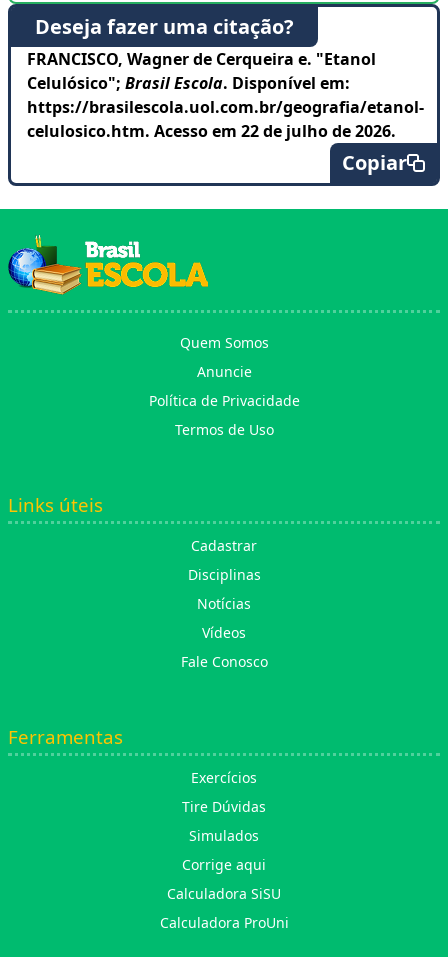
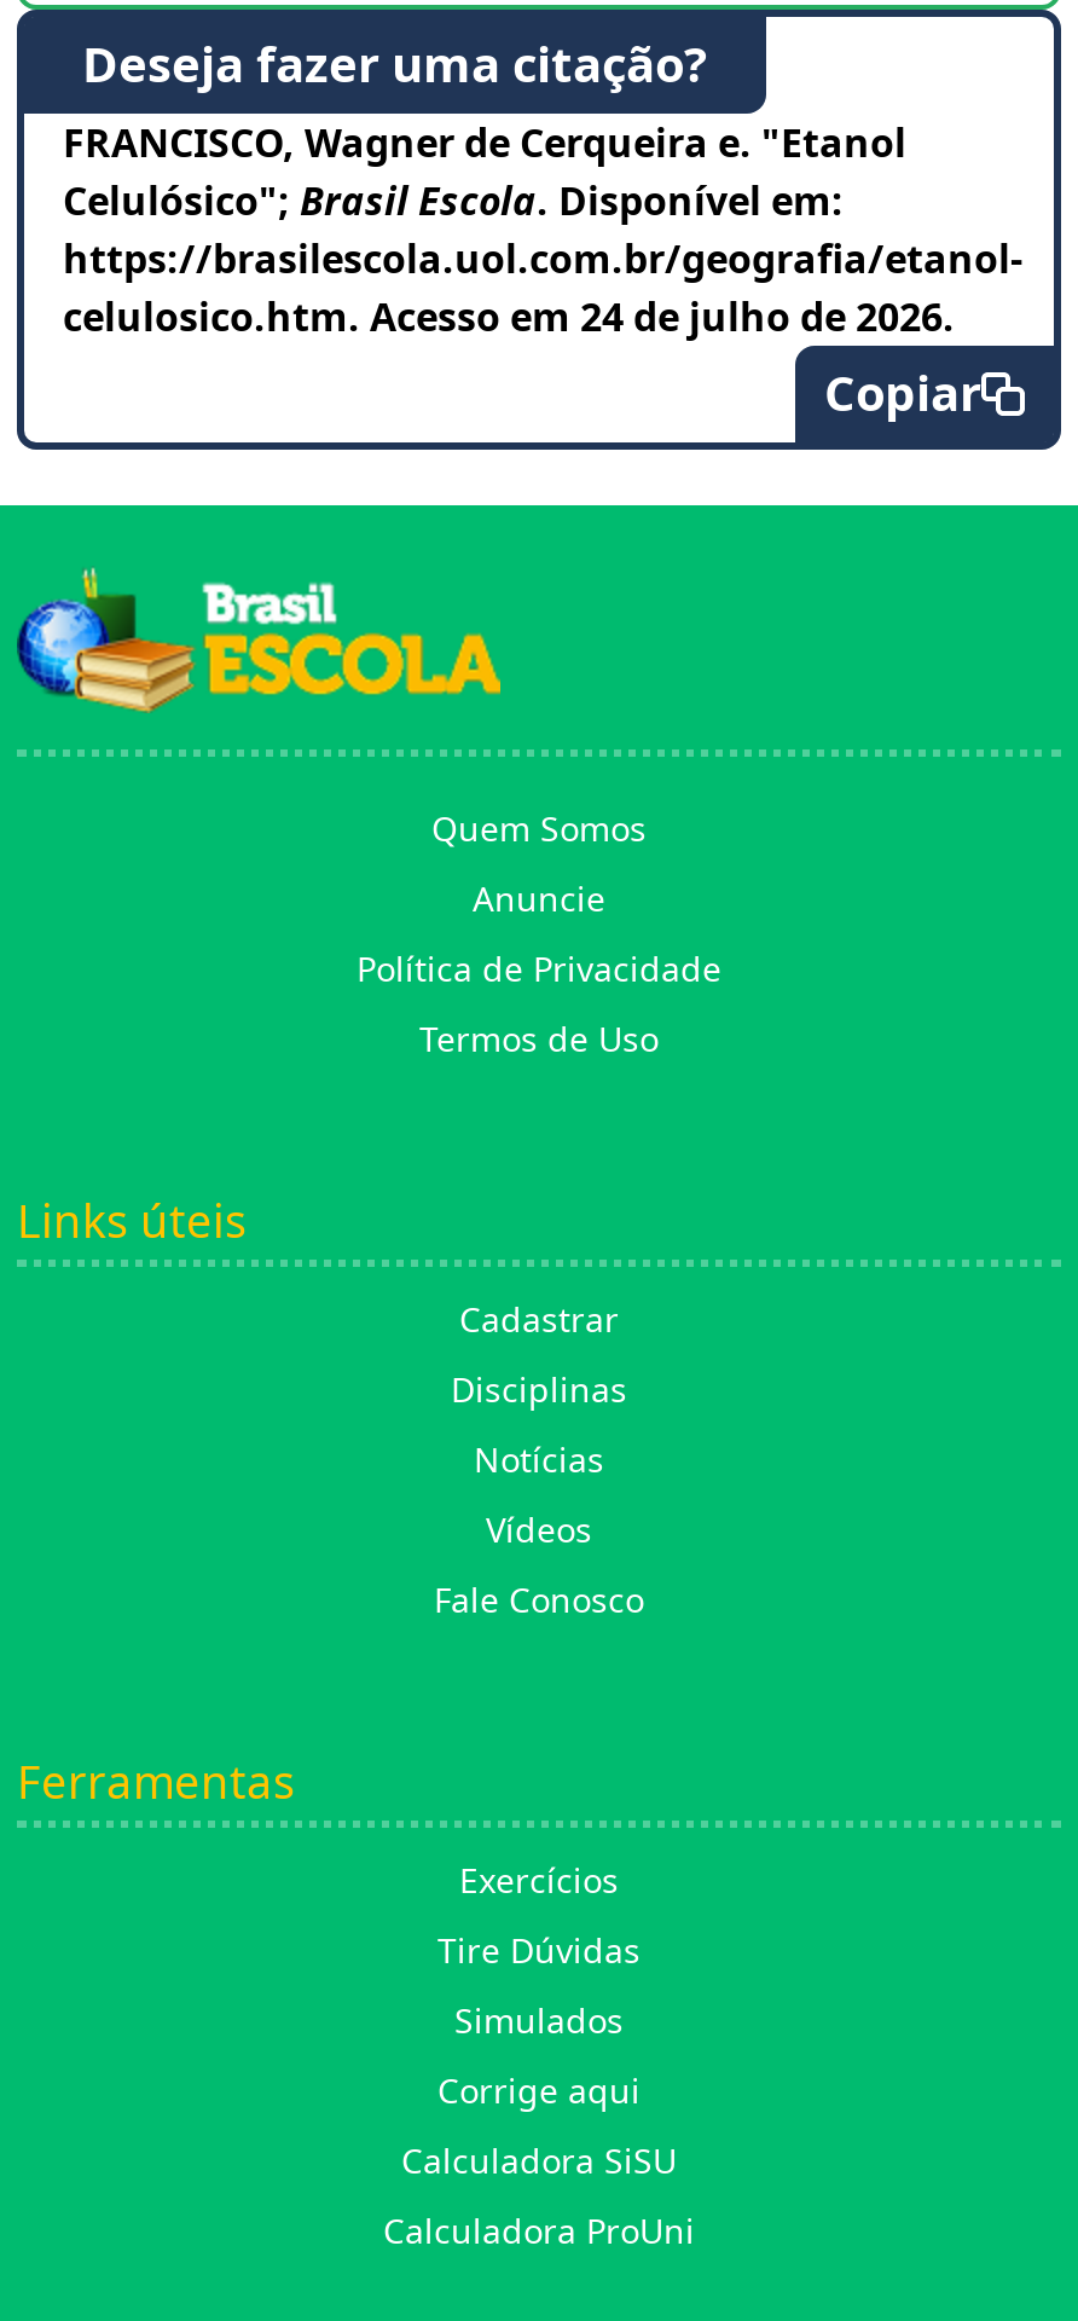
[27,120,396,142] celulosico.htm. Acesso em 22 de julho de 2026. -> [63,290,955,343] celulosico.htm. Acesso em 24 de julho de 2026.

